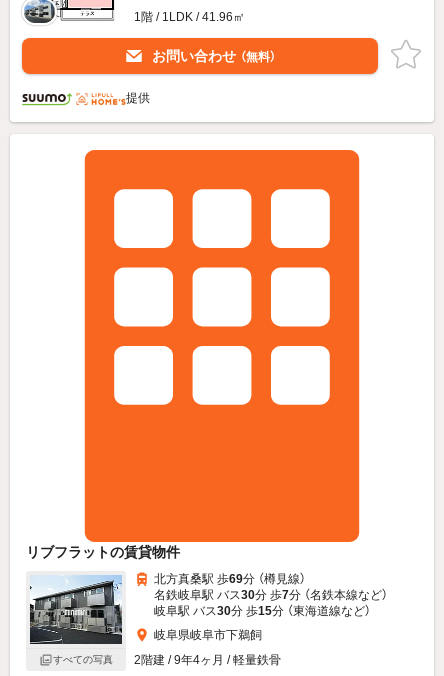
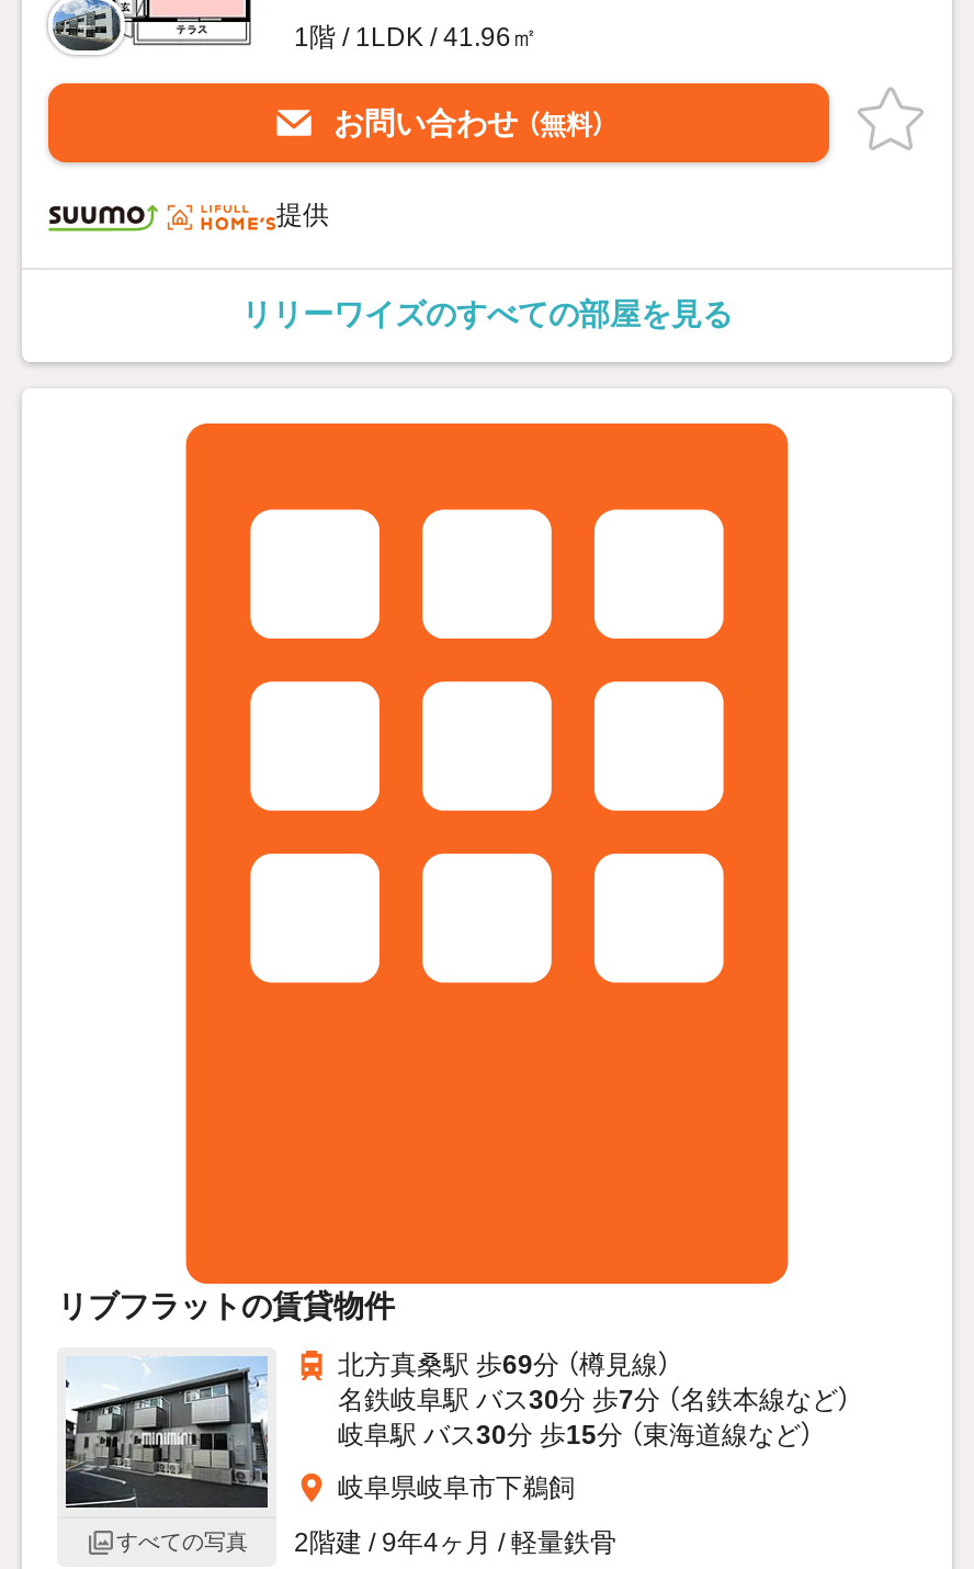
none -> [241,296,733,331] リリーワイズのすべての部屋を見る

